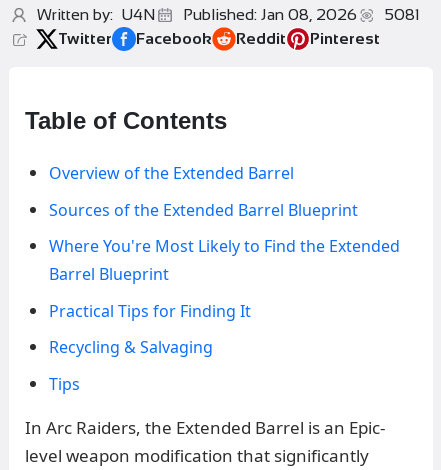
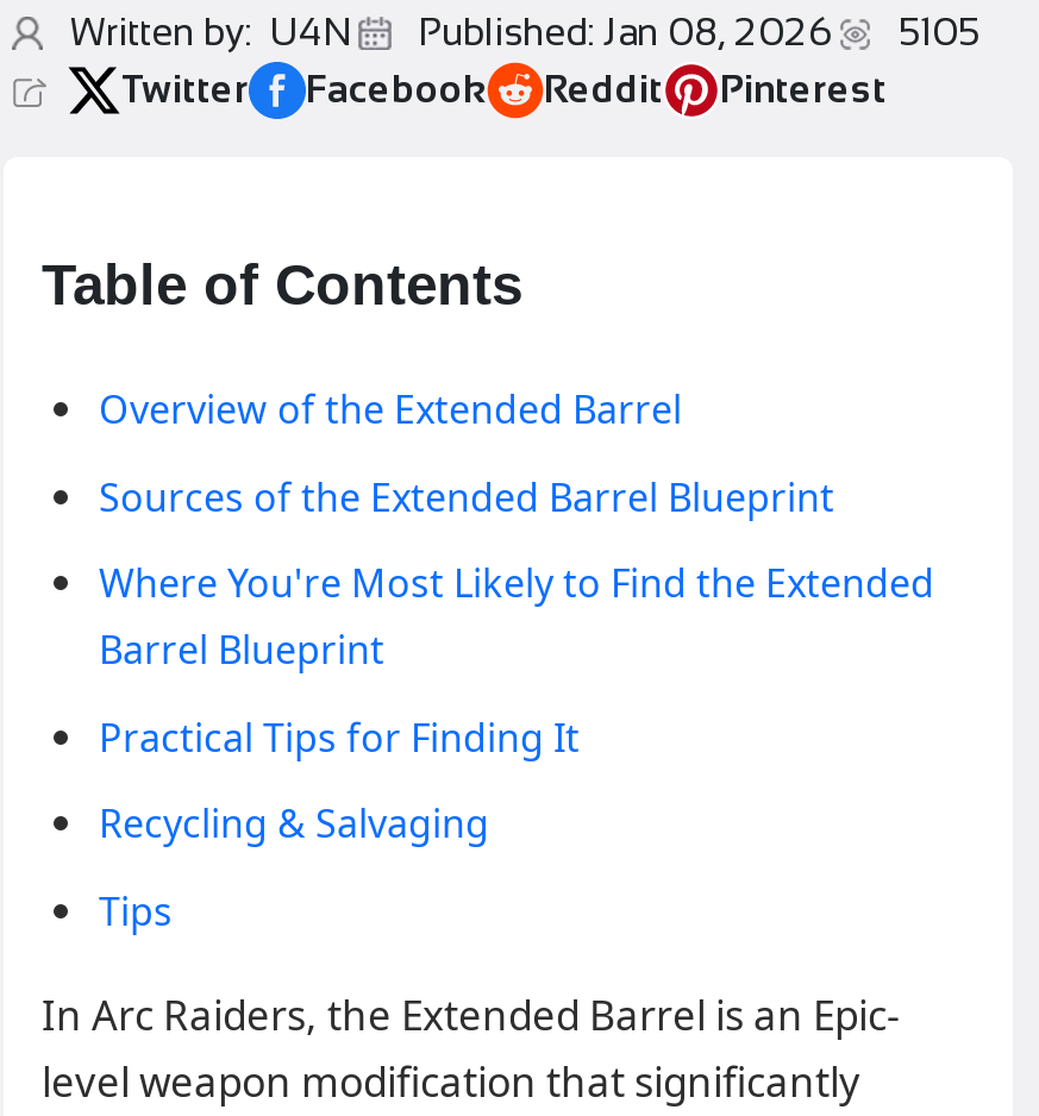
[37,6,420,23] Written by: U4N Published: Jan 08, 2026 5081 -> [70,12,979,52] Written by: U4N Published: Jan 08, 2026 5105

